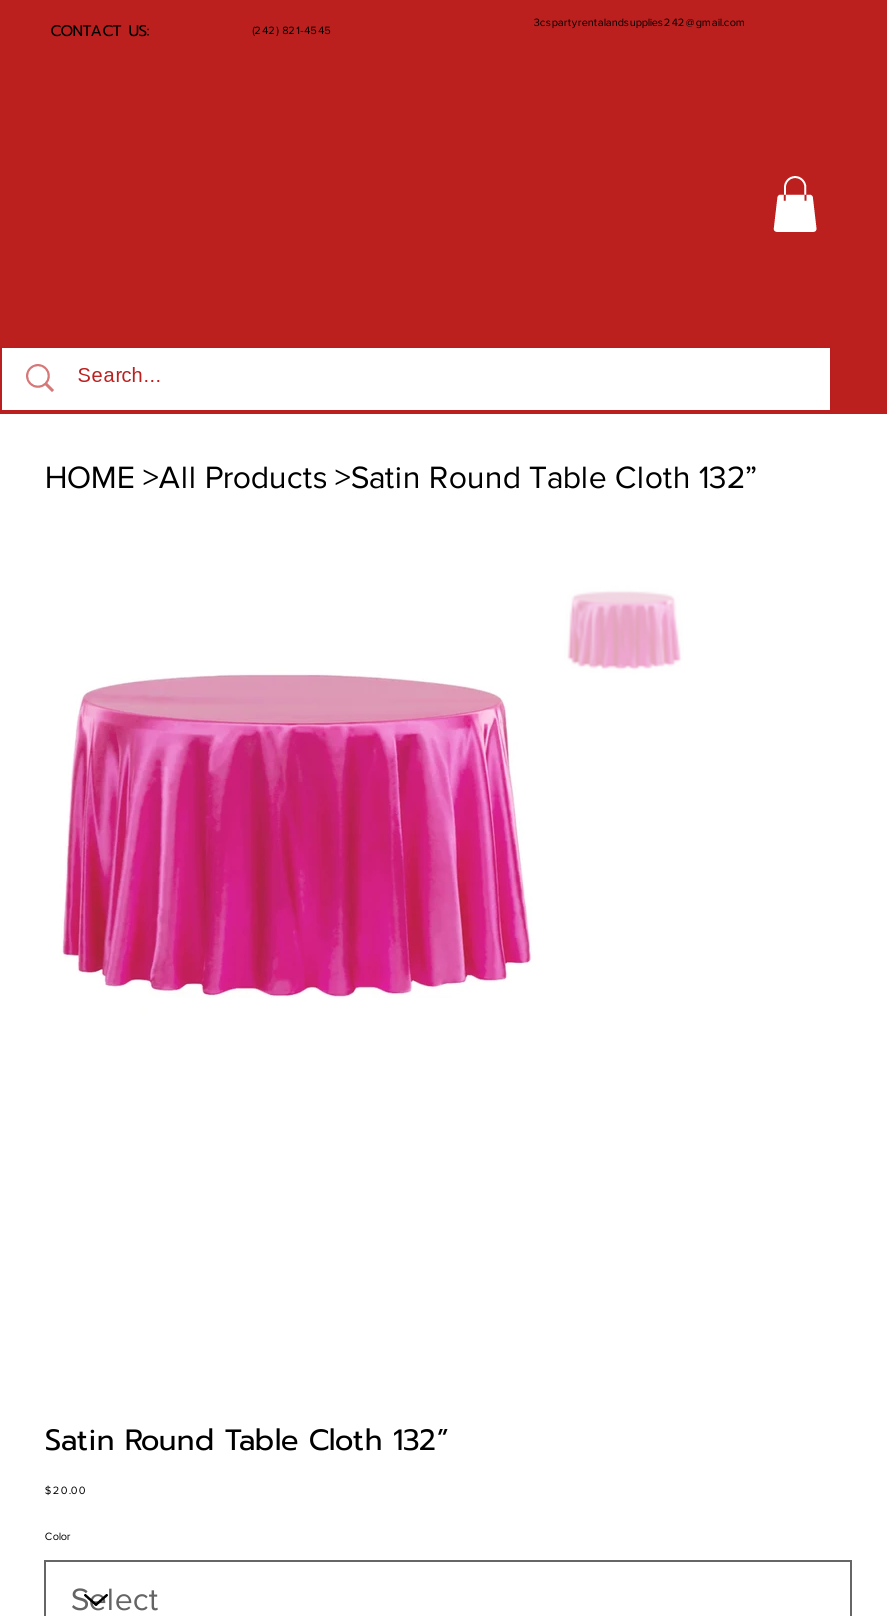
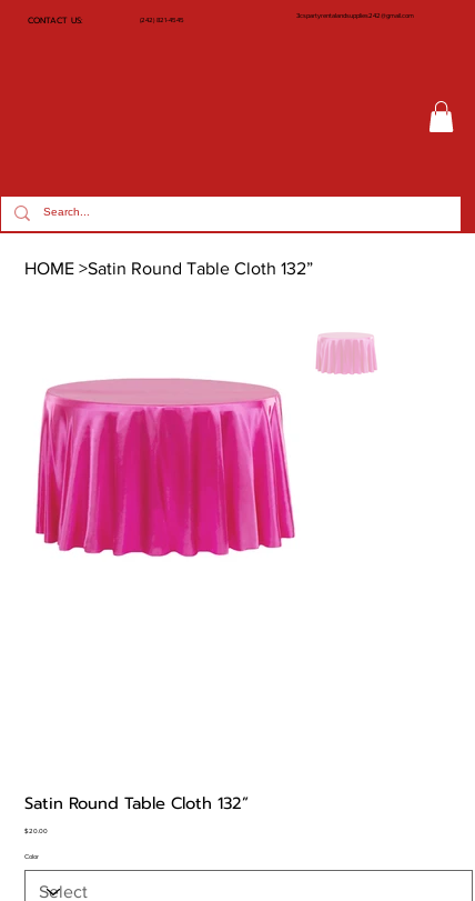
[45,460,757,494] HOME >All Products >Satin Round Table Cloth 132” -> [25,259,313,278] HOME >Satin Round Table Cloth 132”

